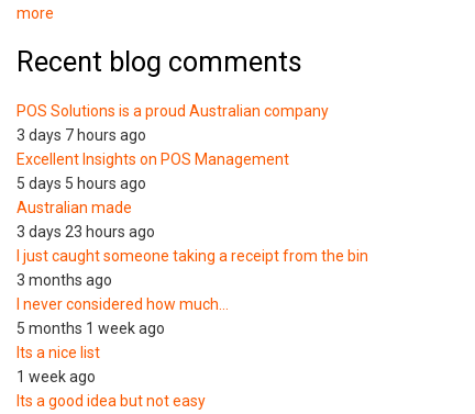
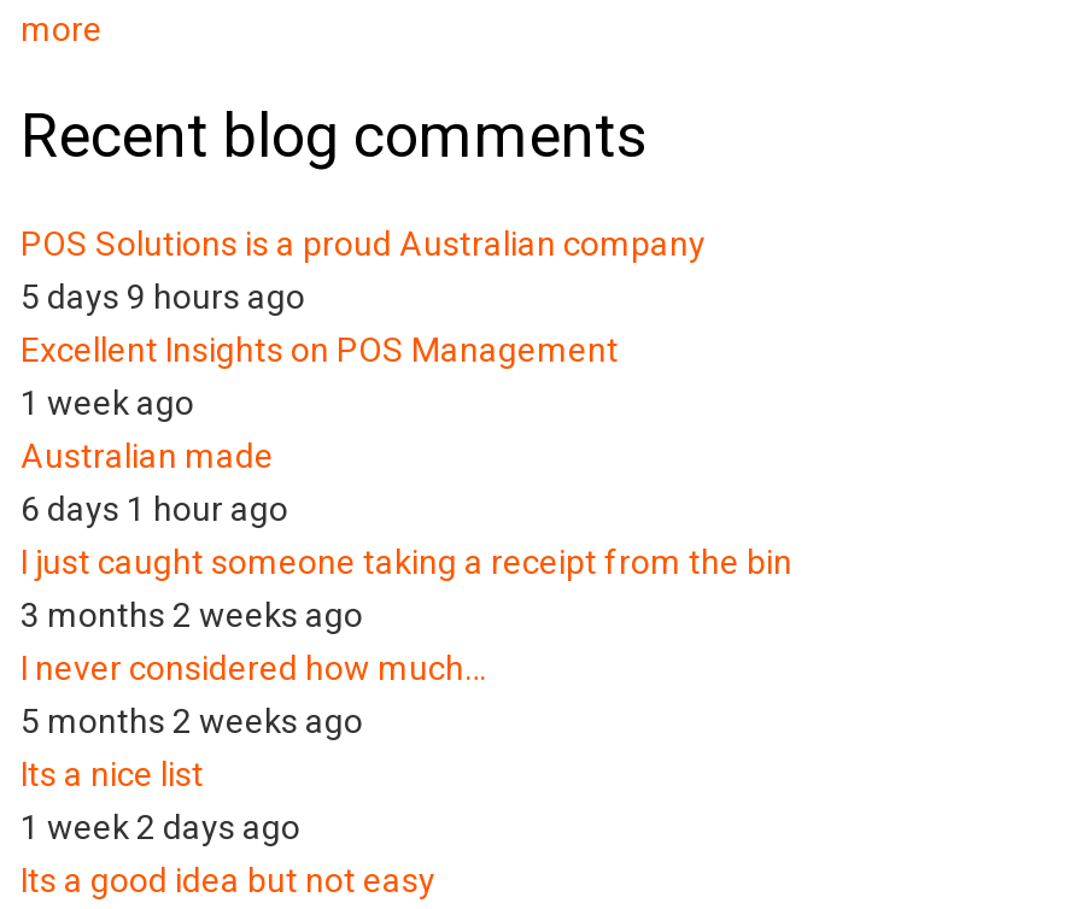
[16,126,146,144] 3 days 7 hours ago -> [21,277,305,316] 5 days 9 hours ago
[16,175,146,192] 5 days 5 hours ago -> [21,383,194,422] 1 week ago
[16,223,155,240] 3 days 23 hours ago -> [21,489,288,528] 6 days 1 hour ago
[16,271,112,289] 3 months ago -> [21,596,363,634] 3 months 2 weeks ago
[16,320,165,337] 5 months 1 week ago -> [21,702,363,740] 5 months 2 weeks ago
[16,368,96,385] 1 week ago -> [21,808,300,846] 1 week 2 days ago

